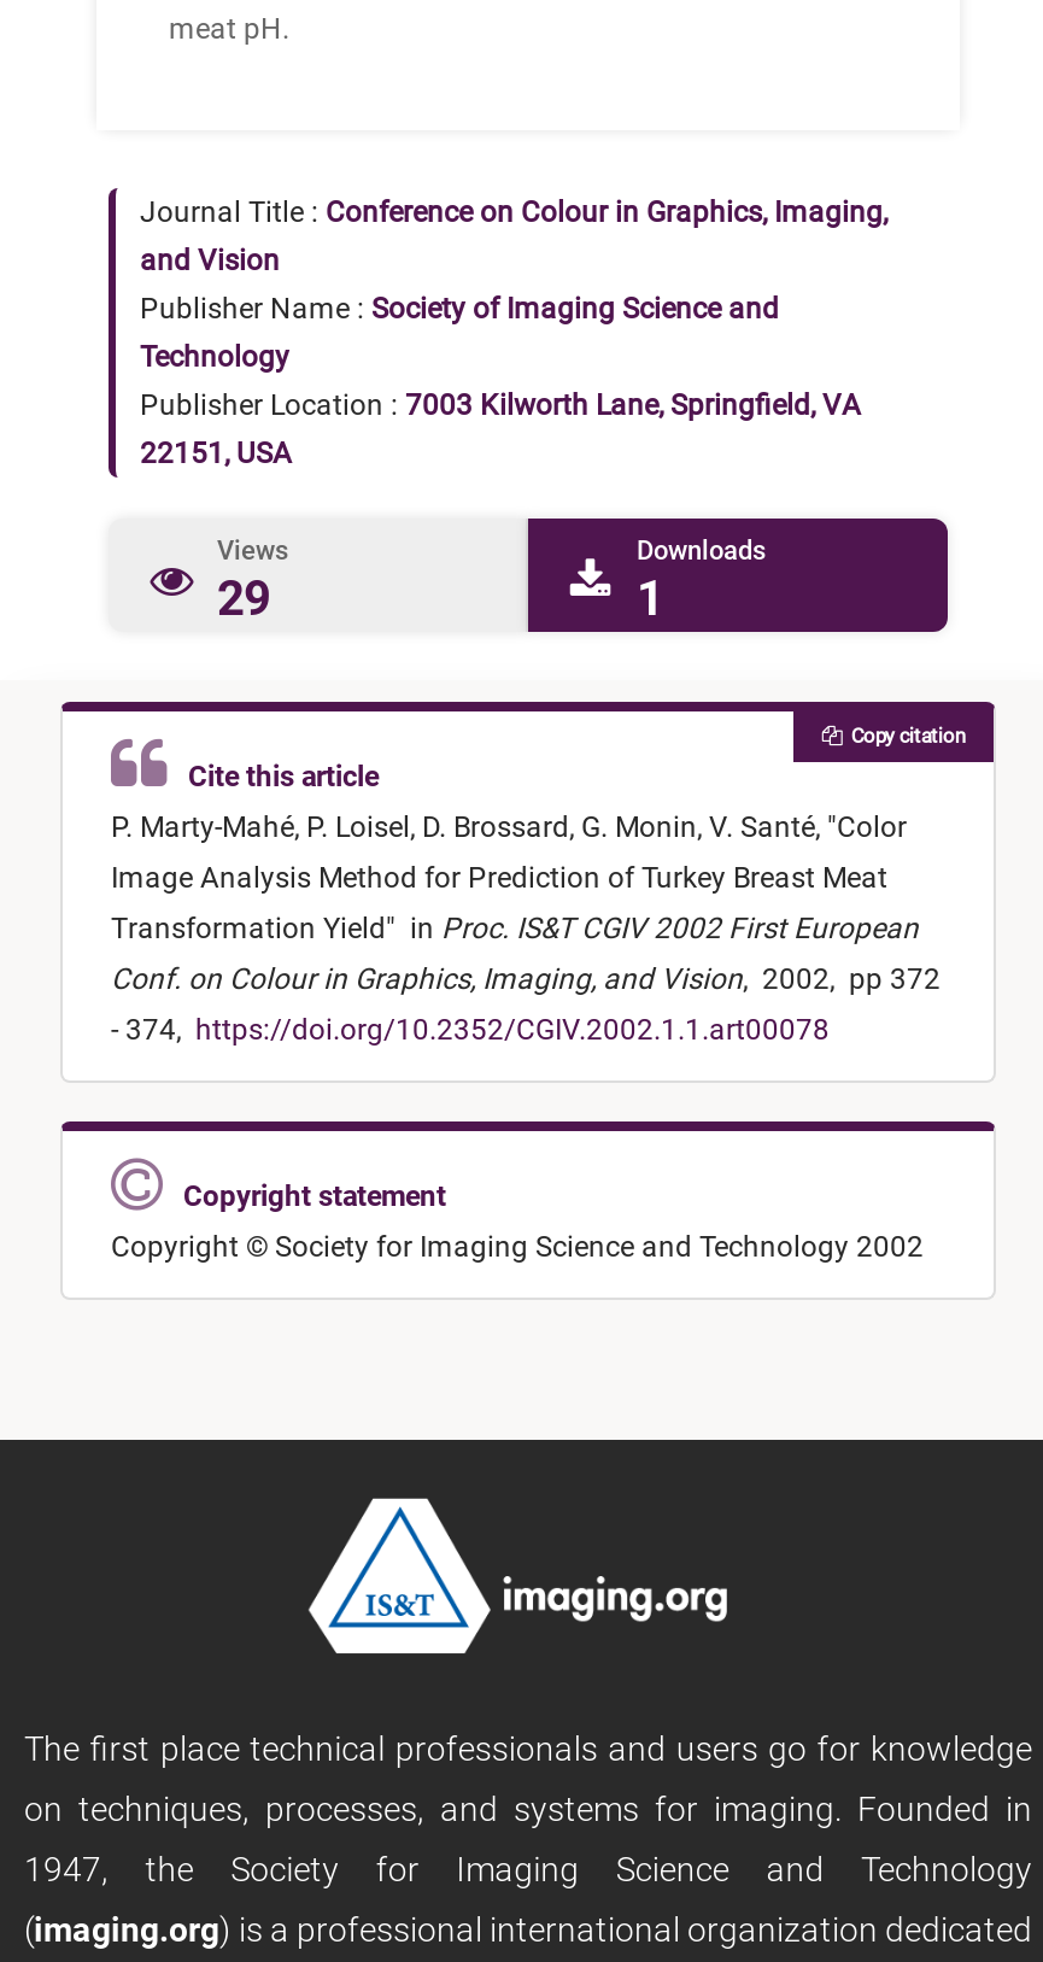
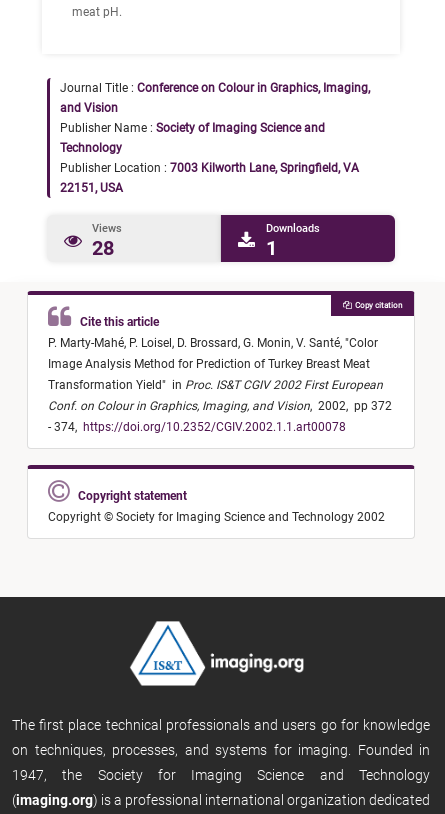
[217,569,270,627] 29 -> [92,236,114,260] 28

